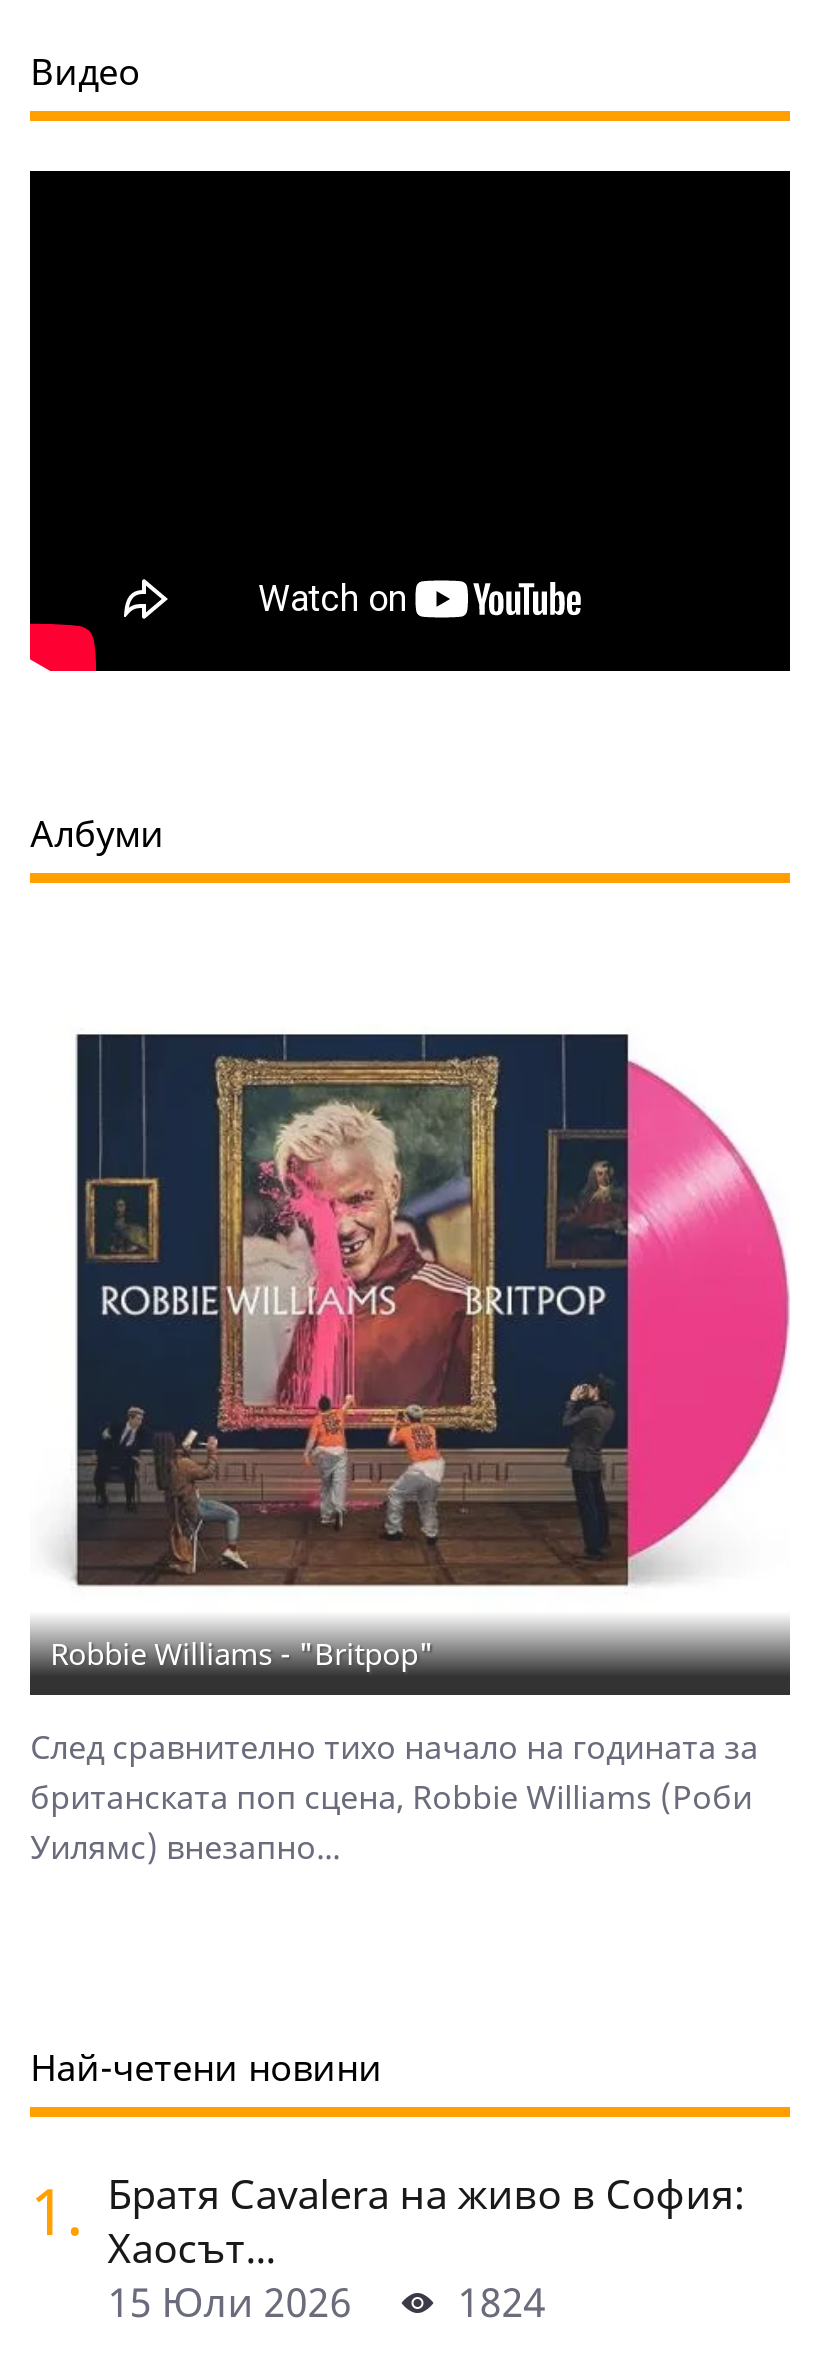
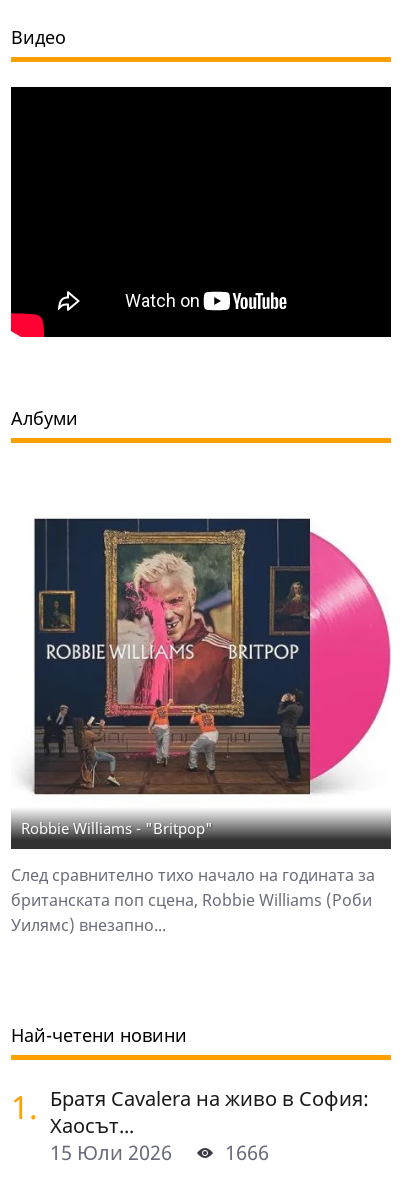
[108,2275,546,2329] 15 Юли 2026 1824 -> [50,1139,269,1166] 15 Юли 2026 1666

